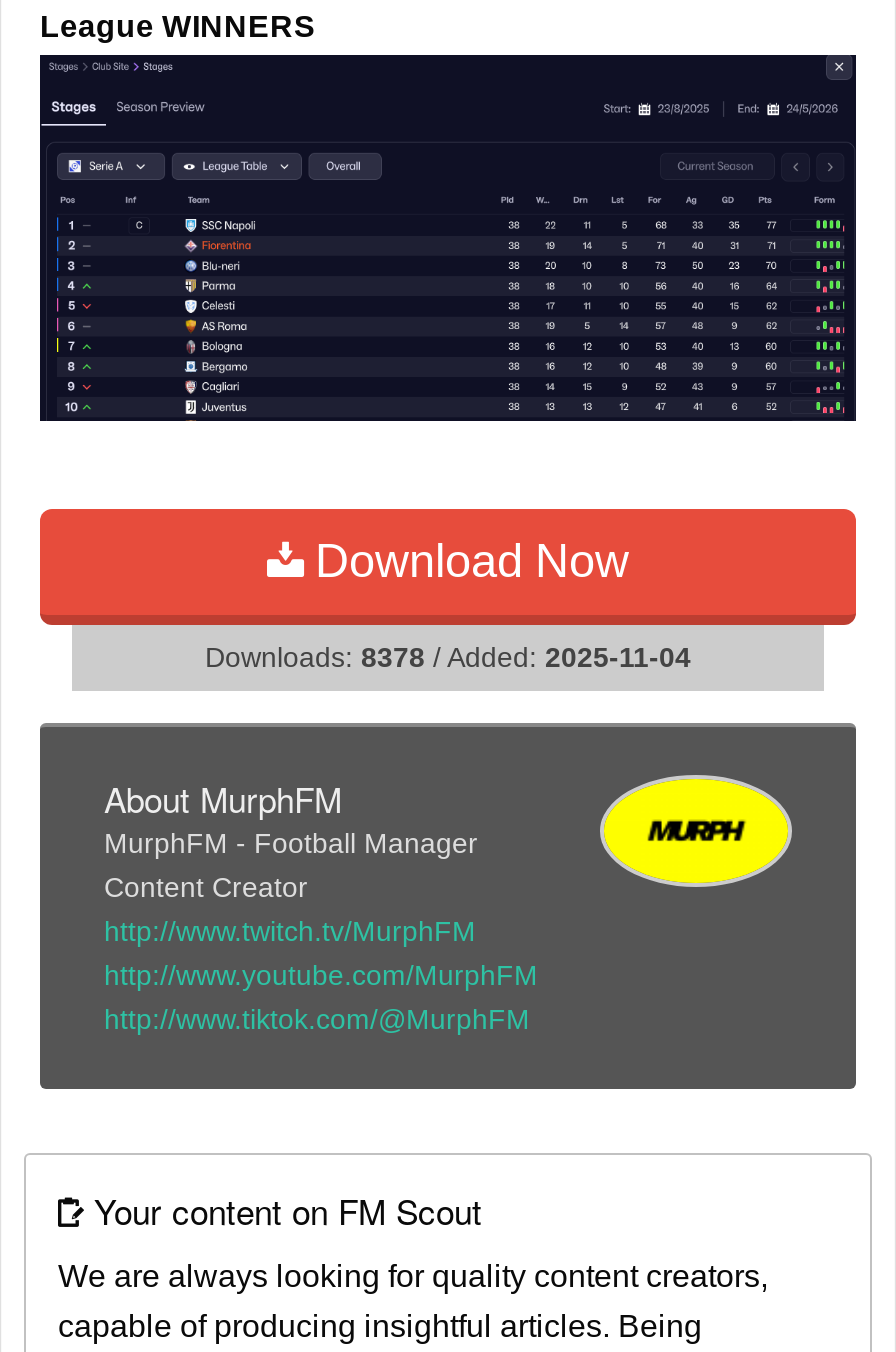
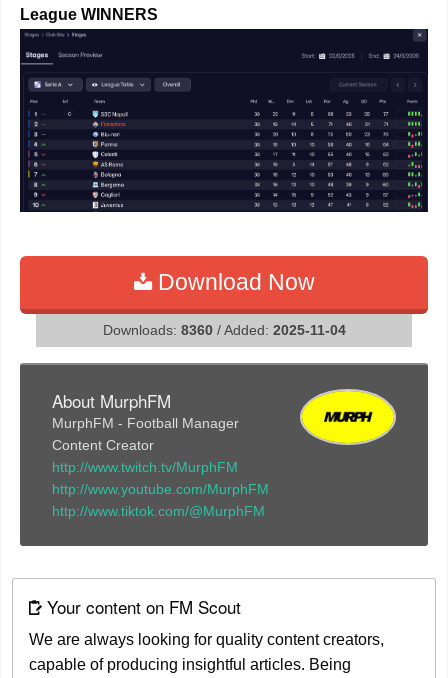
[205,641,691,673] Downloads: 8378 / Added: 2025-11-04 -> [102,322,345,338] Downloads: 8360 / Added: 2025-11-04

